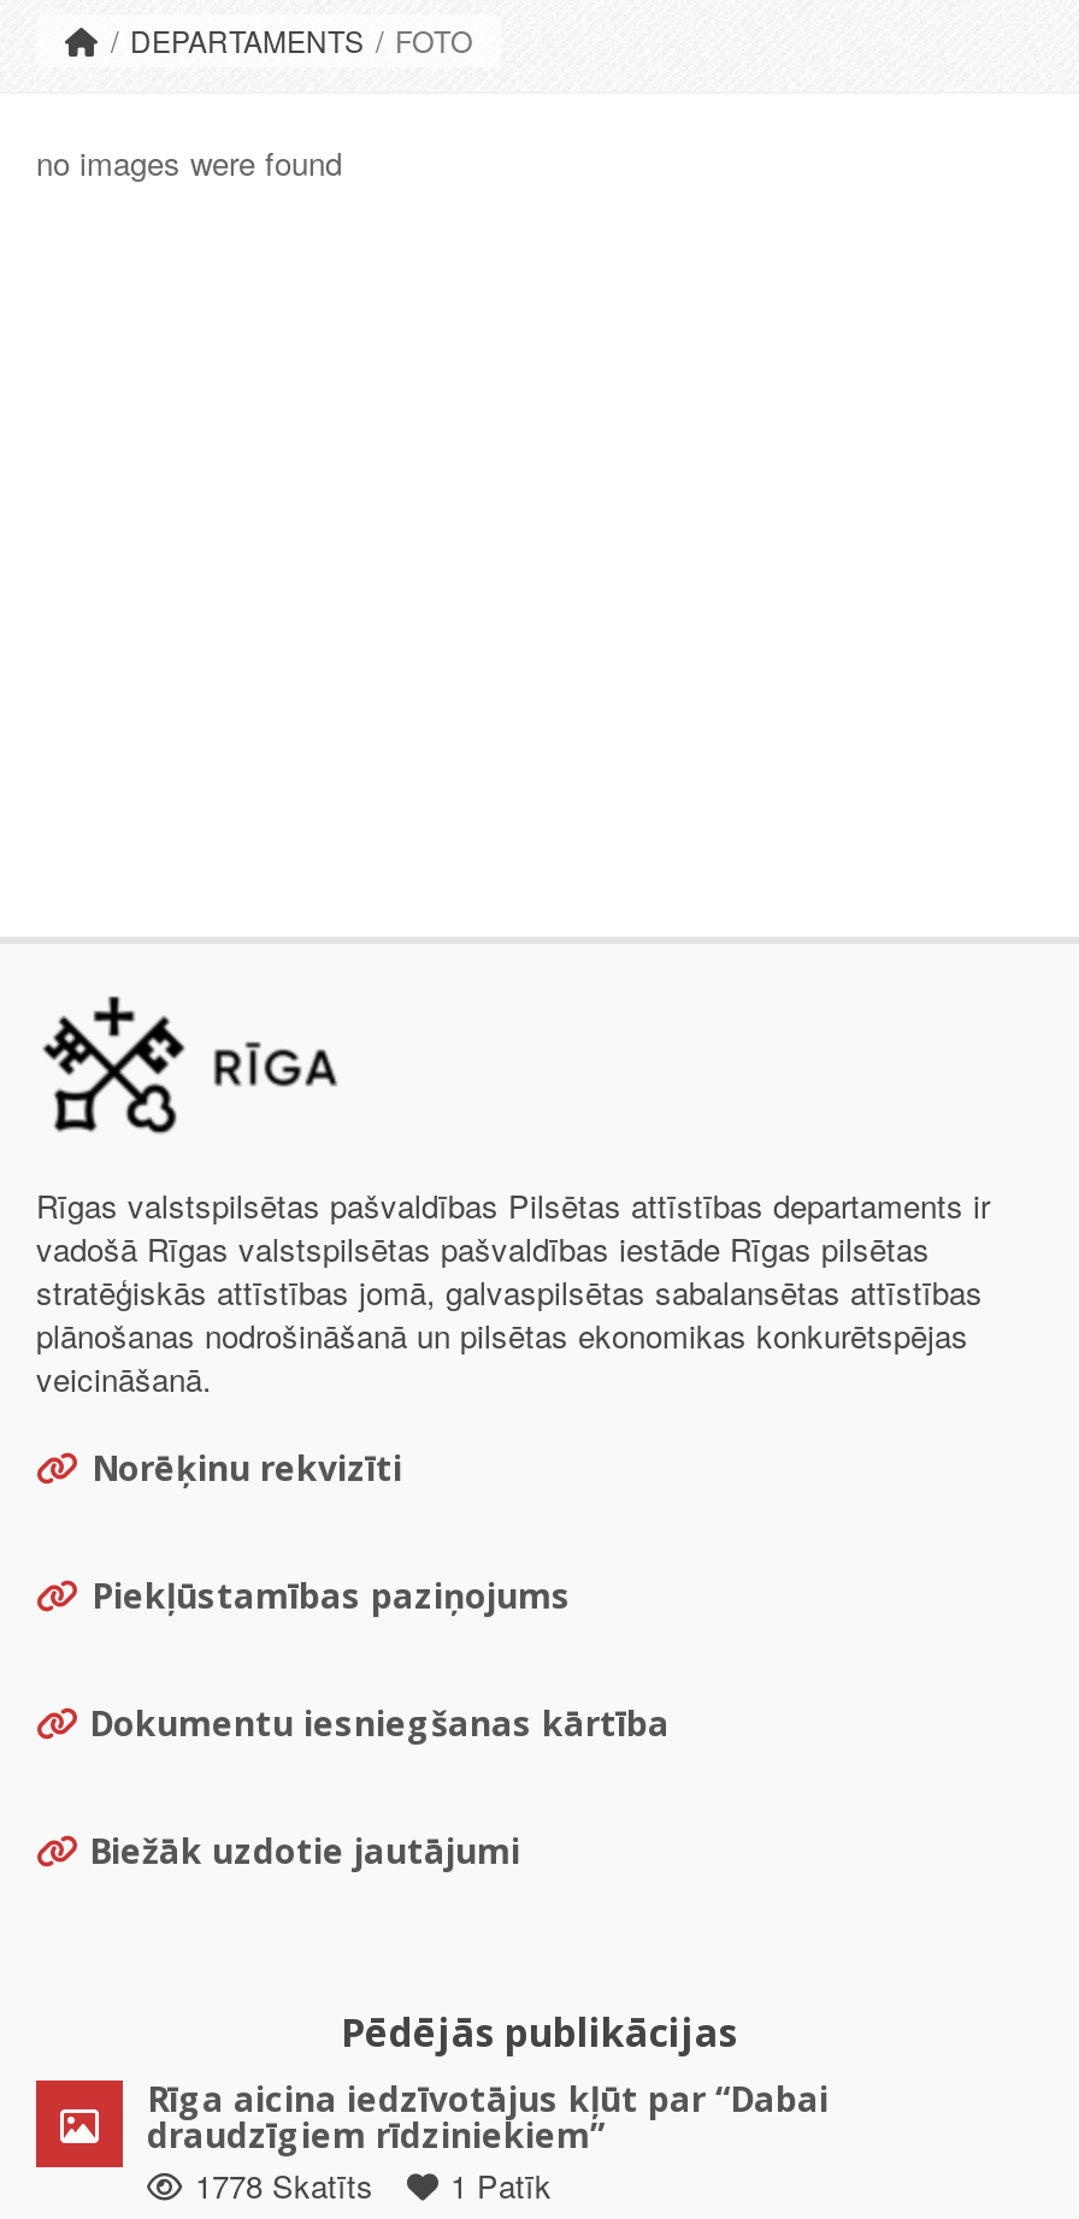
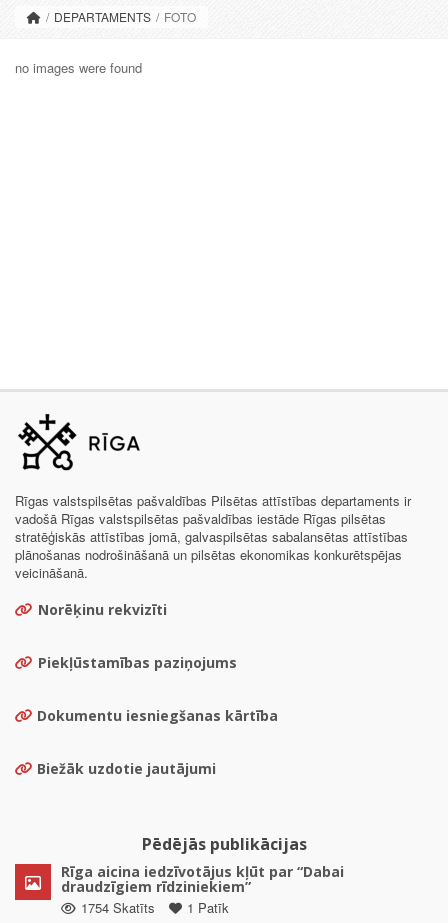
[195,2162,552,2208] 1778 Skatīts 1 Patīk -> [81,898,229,917] 1754 Skatīts 1 Patīk

